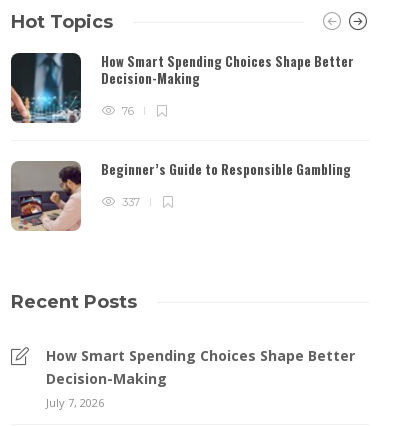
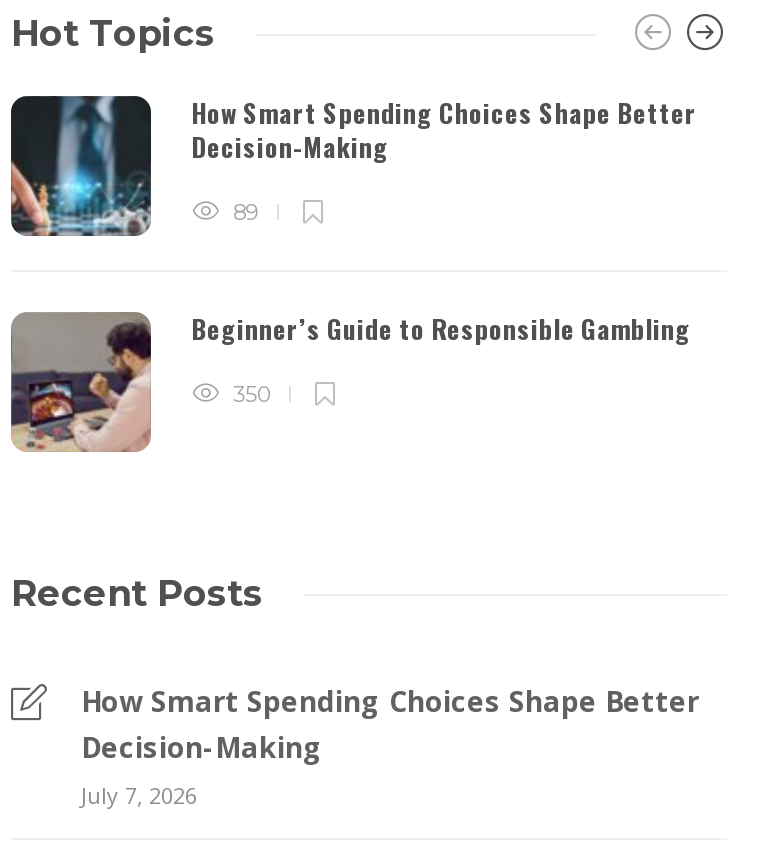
[119,104,134,118] 76 -> [227,198,257,226] 89
[119,195,140,209] 337 -> [227,380,269,408] 350

